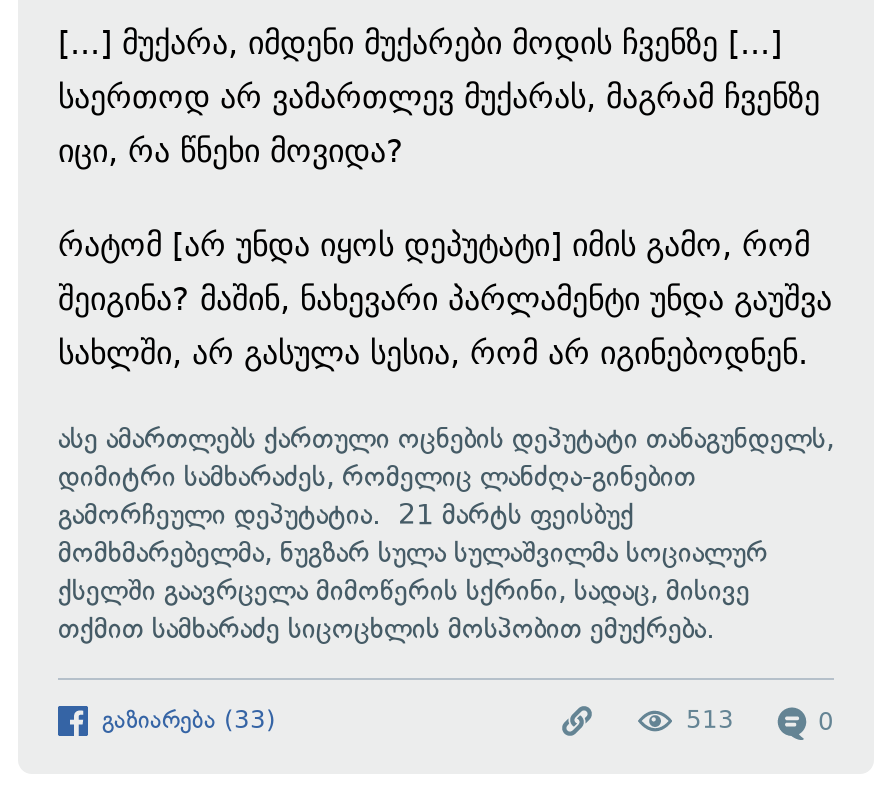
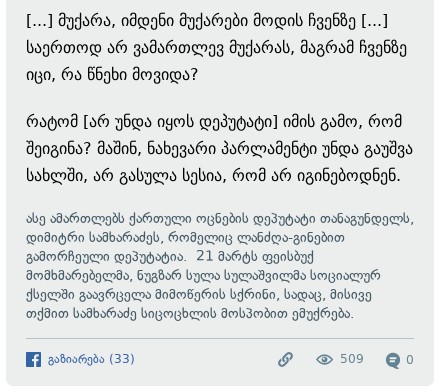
[686,706,734,734] 513 -> [340,352,364,366] 509

